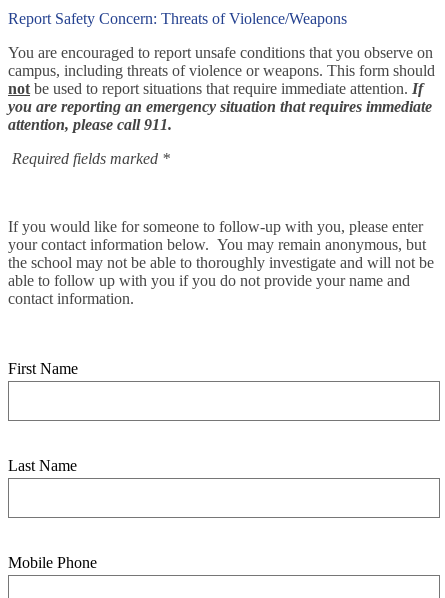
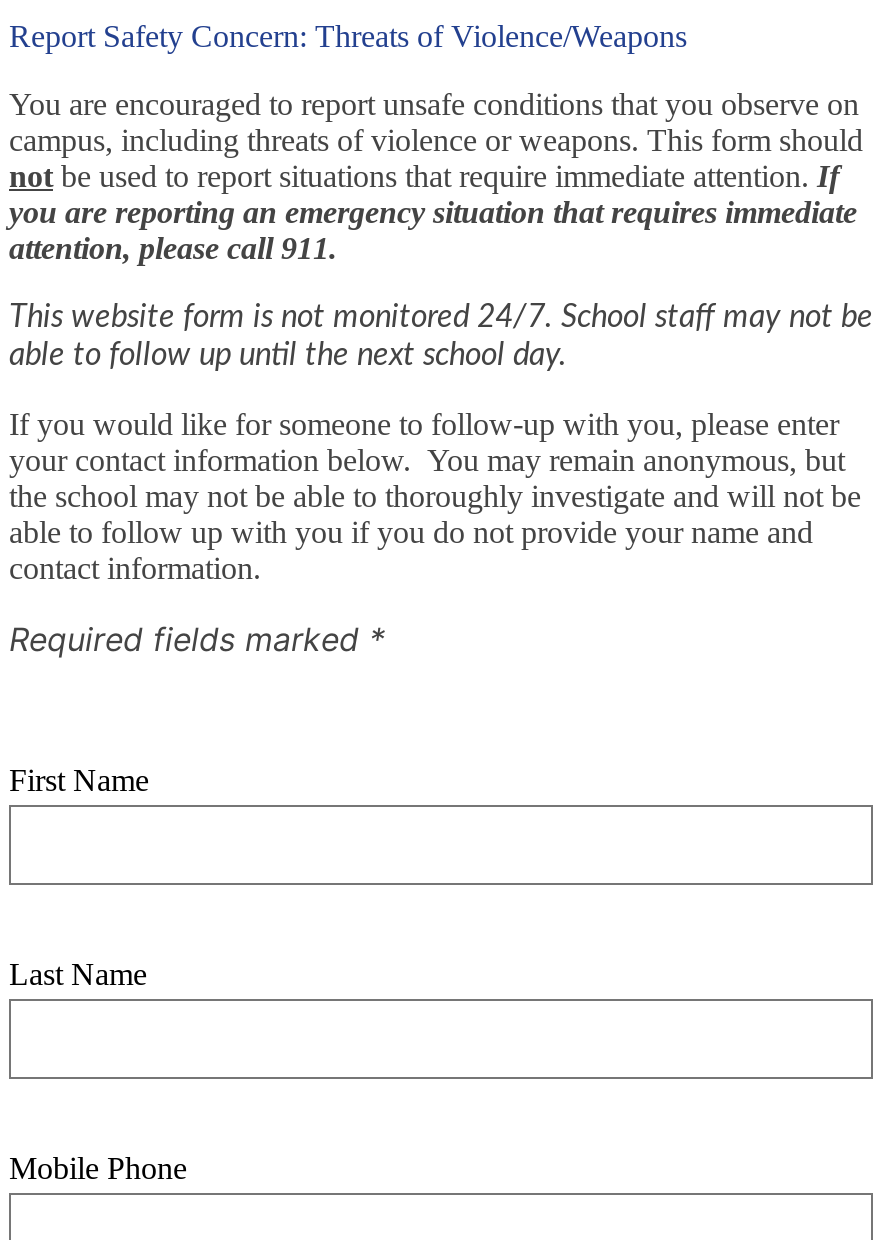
none -> [9,300,873,370] This website form is not monitored 24/7. School staff may not be | able to follow up until the next school day.
moved [12,150,170,167] -> [9,618,385,658]: Required fields marked *

